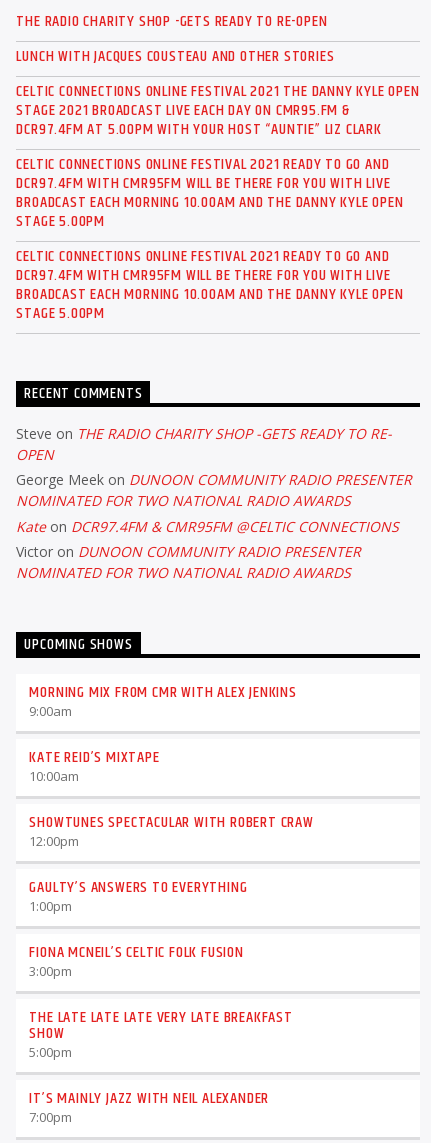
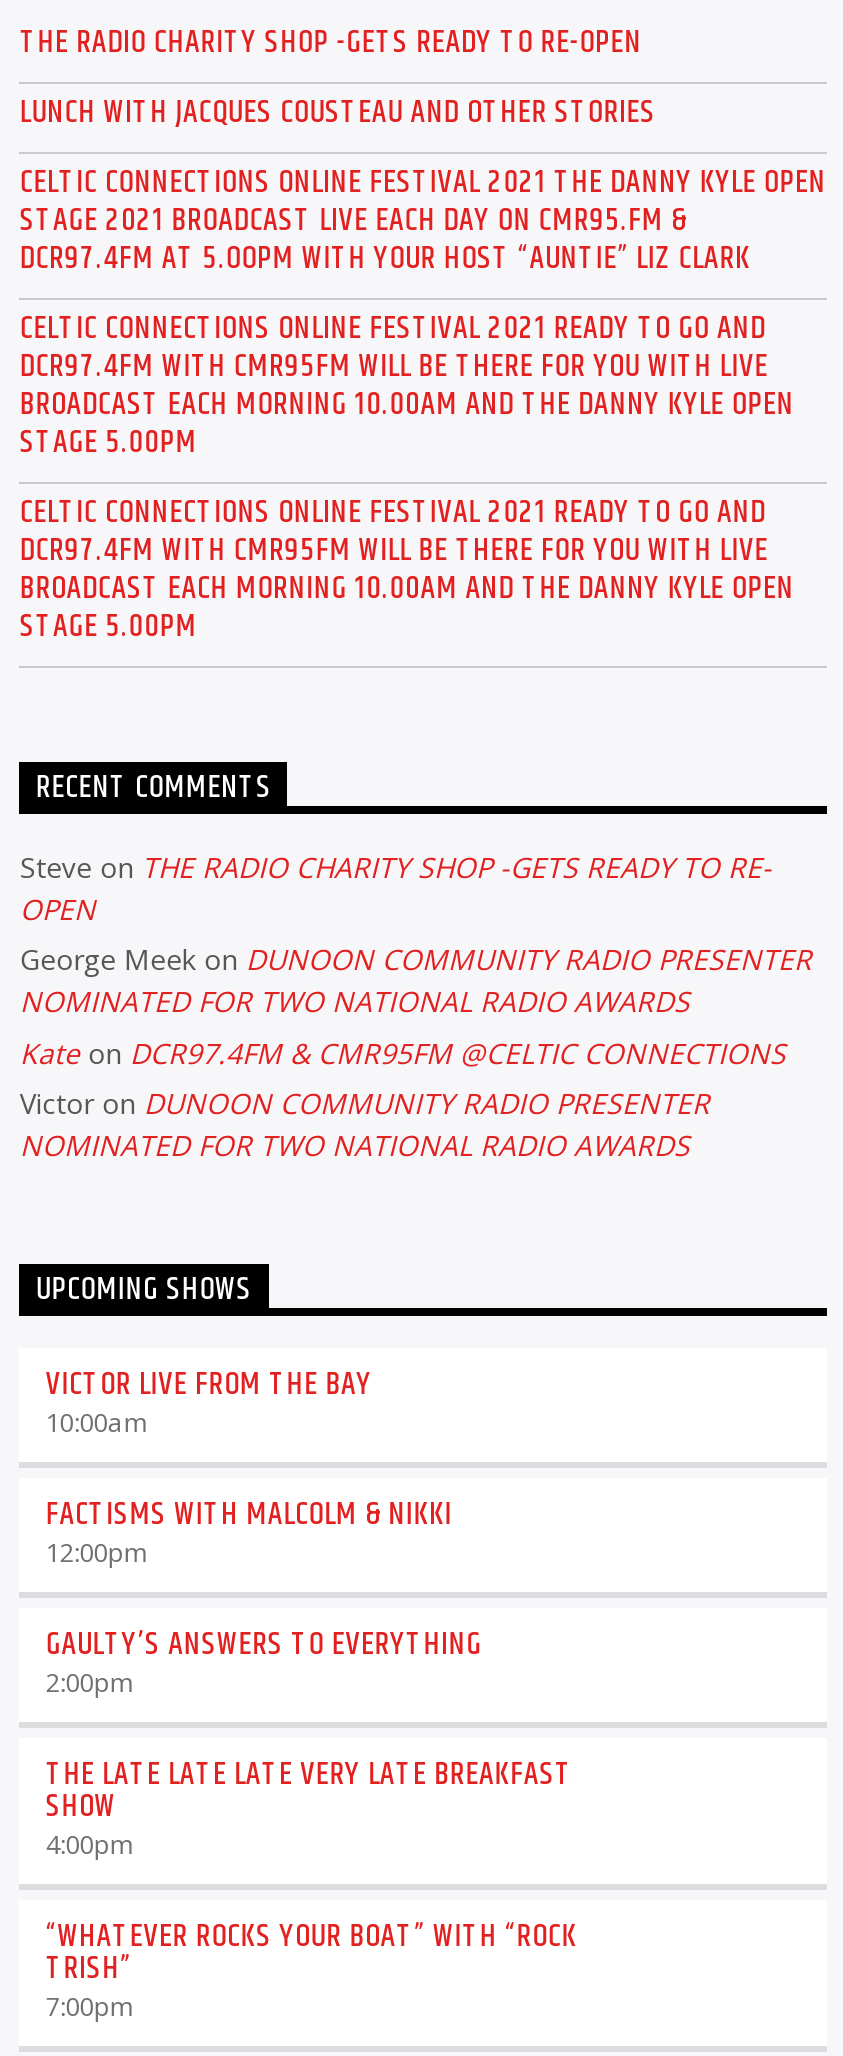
[29,680,297,770] MORNING MIX FROM CMR WITH ALEX JENKINS | 9:00am | KATE REID’S MIXTAPE -> [46,1360,372,1410] VICTOR LIVE FROM THE BAY
[29,810,314,835] SHOWTUNES SPECTACULAR WITH ROBERT CRAW -> [46,1490,452,1540] FACTISMS WITH MALCOLM & NIKKI
[29,897,244,980] 1:00pm | FIONA MCNEIL’S CELTIC FOLK FUSION | 3:00pm -> [46,1664,132,1700] 2:00pm
moved [29,1005,293,1046] -> [46,1750,573,1832]: THE LATE LATE LATE VERY LATE BREAKFAST | SHOW
[29,1043,72,1061] 5:00pm -> [46,1826,132,1862] 4:00pm
[29,1086,269,1111] IT’S MAINLY JAZZ WITH NEIL ALEXANDER -> [46,1912,577,1994] “WHATEVER ROCKS YOUR BOAT” WITH “ROCK | TRISH”

